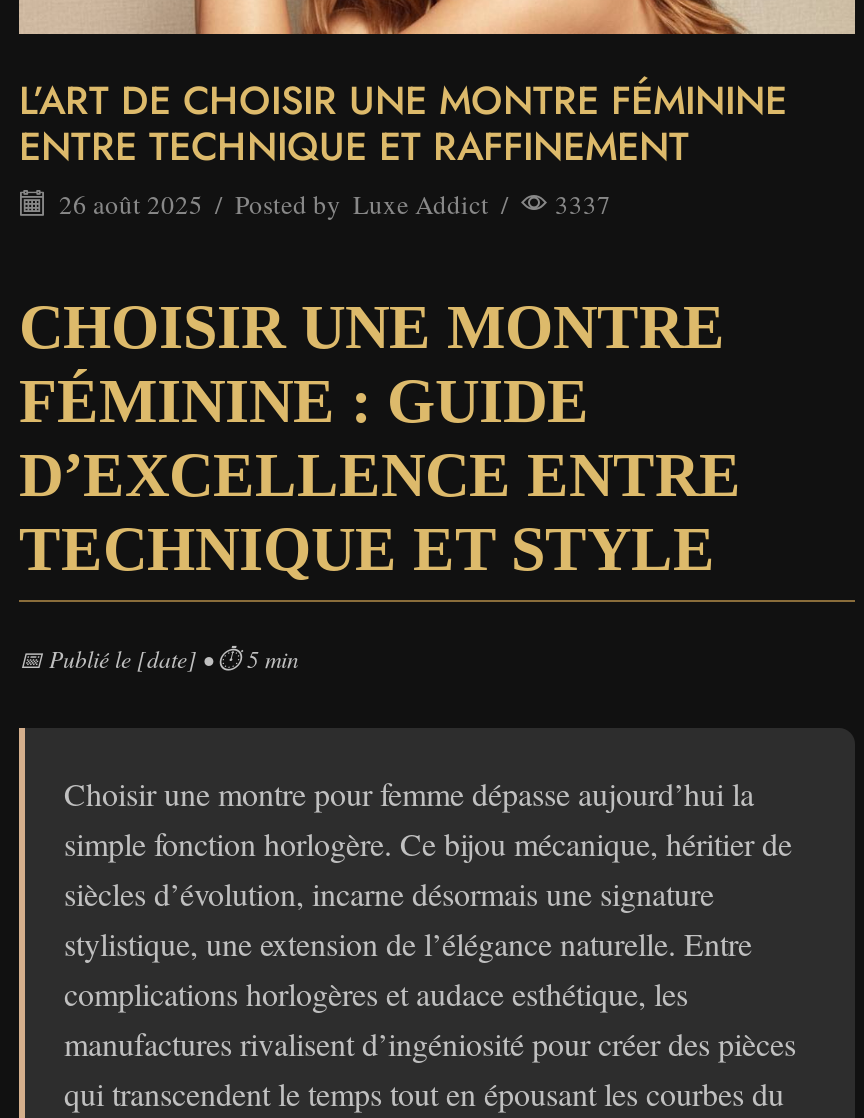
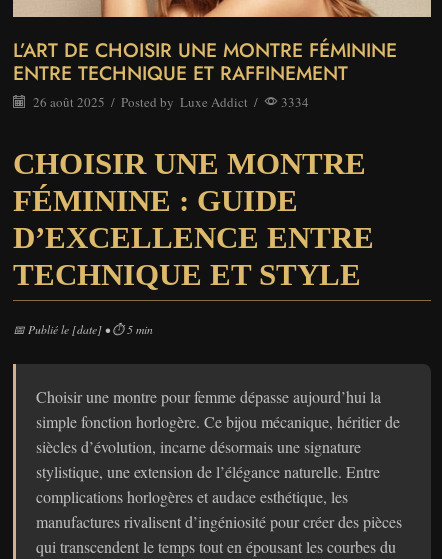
[53,186,611,222] 26 août 2025 / Posted by Luxe Addict / 3337 -> [30,93,309,111] 26 août 2025 / Posted by Luxe Addict / 3334

